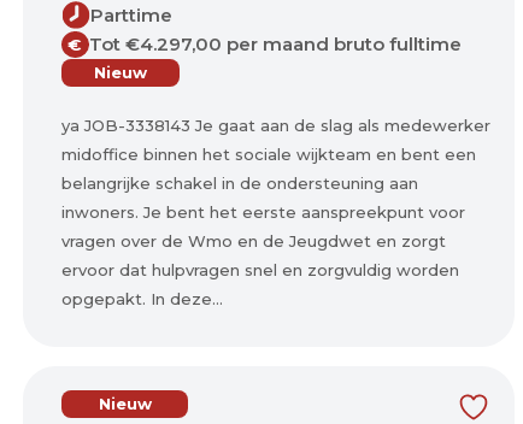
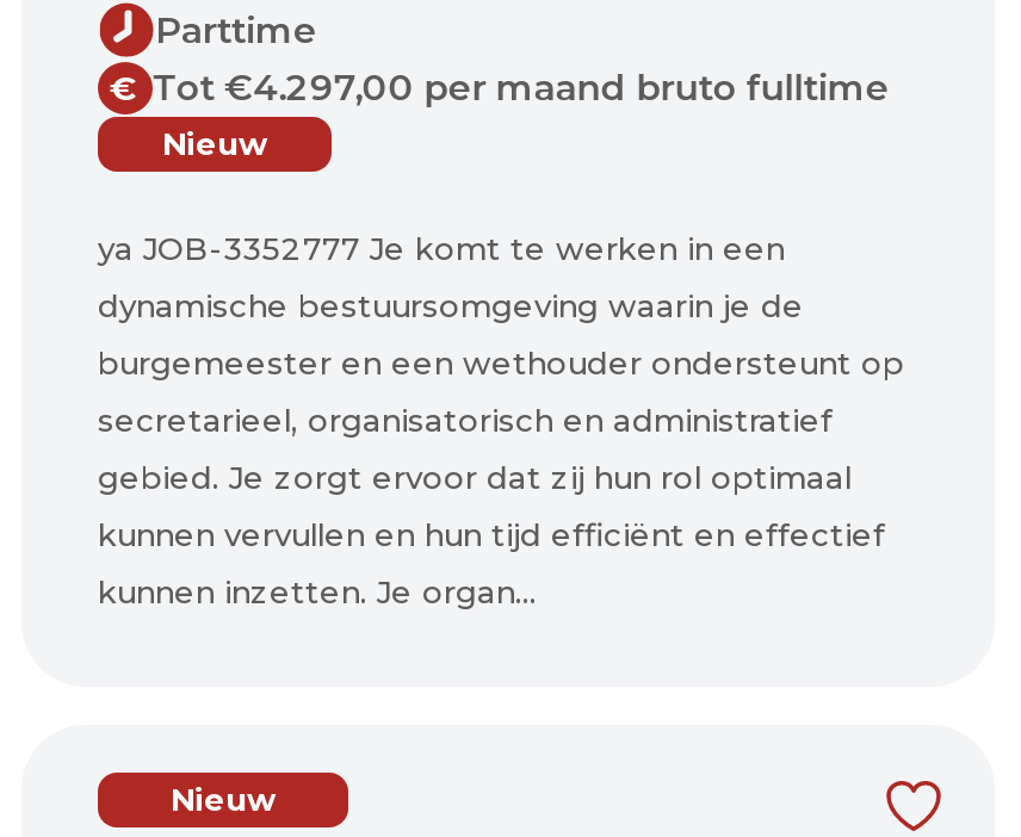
[61,116,490,135] ya JOB-3338143 Je gaat aan de slag als medewerker -> [98,229,785,267] ya JOB-3352777 Je komt te werken in een
[61,145,476,164] midoffice binnen het sociale wijkteam en bent een -> [98,286,804,324] dynamische bestuursomgeving waarin je de
[61,173,418,193] belangrijke schakel in de ondersteuning aan -> [98,343,904,382] burgemeester en een wethouder ondersteunt op
[61,202,465,222] inwoners. Je bent het eerste aanspreekpunt voor -> [98,401,833,439] secretarieel, organisatorisch en administratief
[61,231,446,251] vragen over de Wmo en de Jeugdwet en zorgt -> [98,458,852,496] gebied. Je zorgt ervoor dat zij hun rol optimaal
[61,260,459,279] ervoor dat hulpvragen snel en zorgvuldig worden -> [98,515,885,553] kunnen vervullen en hun tijd efficiënt en effectief
[61,289,223,308] opgepakt. In deze... -> [98,572,537,610] kunnen inzetten. Je organ...

